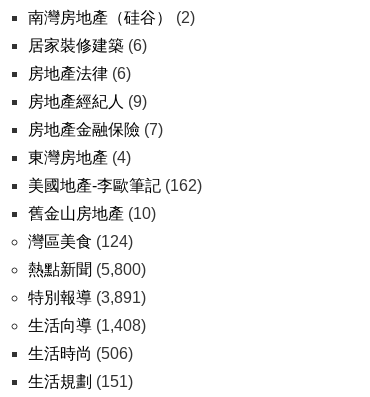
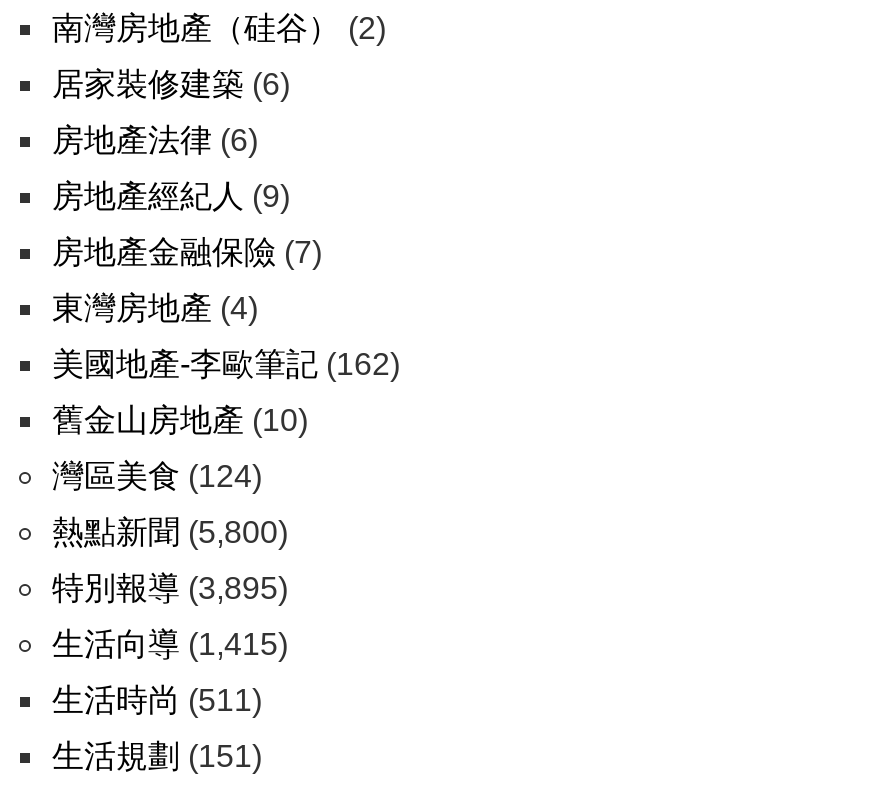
[28,289,146,306] 特別報導(3,891) -> [52,571,288,605] 特別報導(3,895)
[28,317,146,334] 生活向導(1,408) -> [52,627,288,661] 生活向導(1,415)
[28,345,133,362] 生活時尚(506) -> [52,683,262,717] 生活時尚(511)

